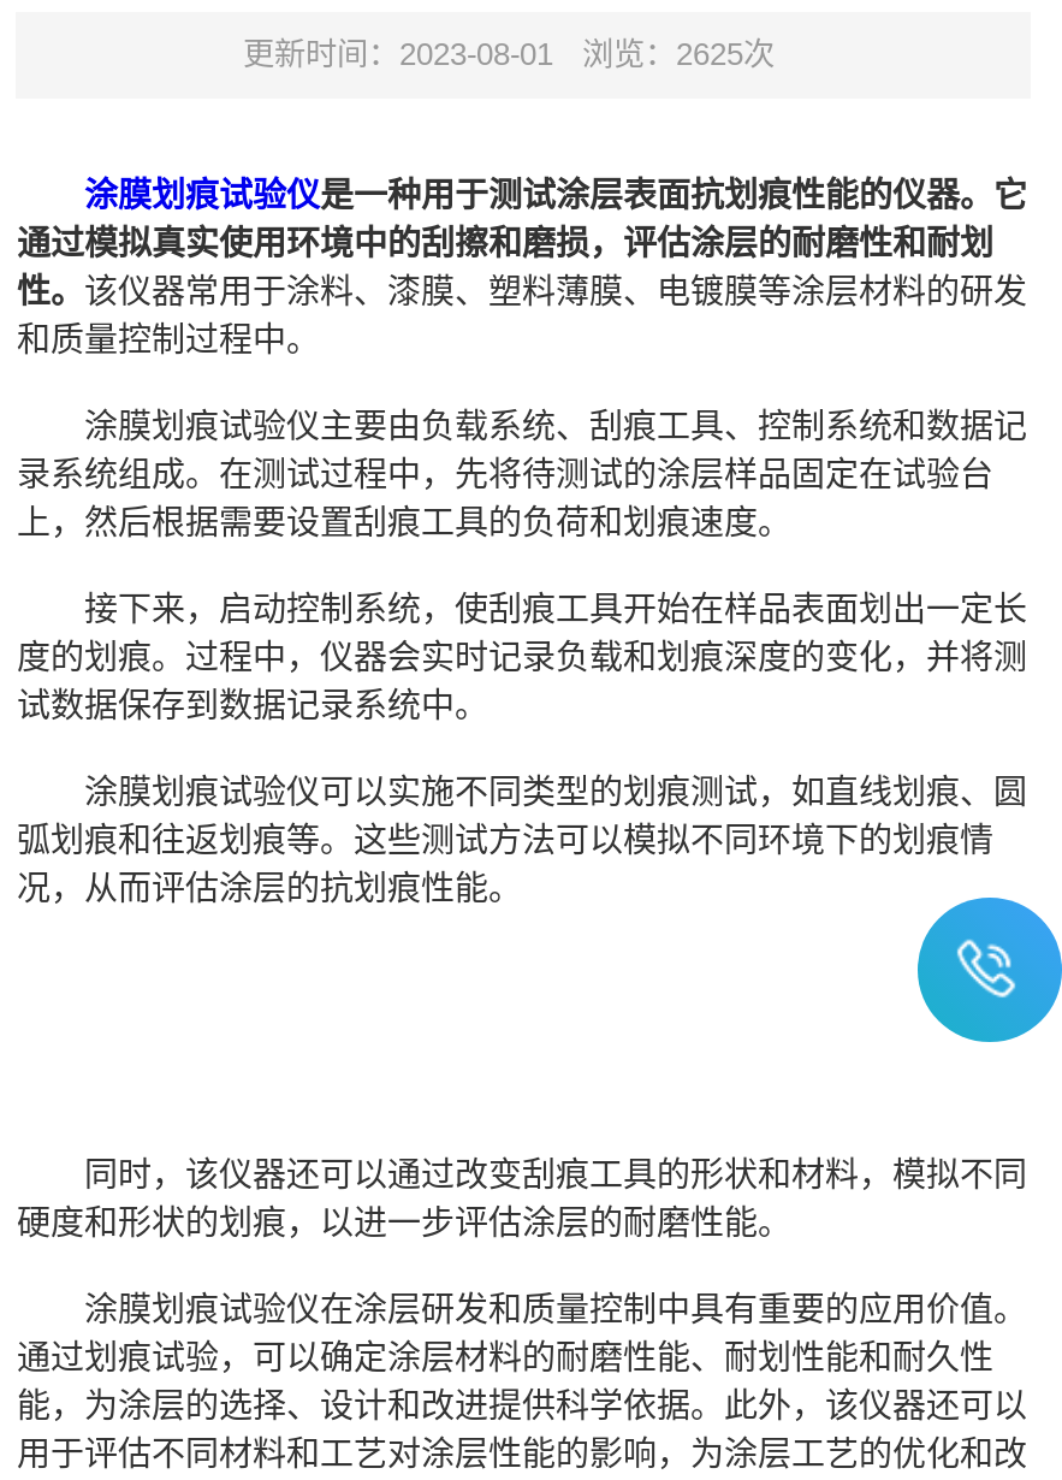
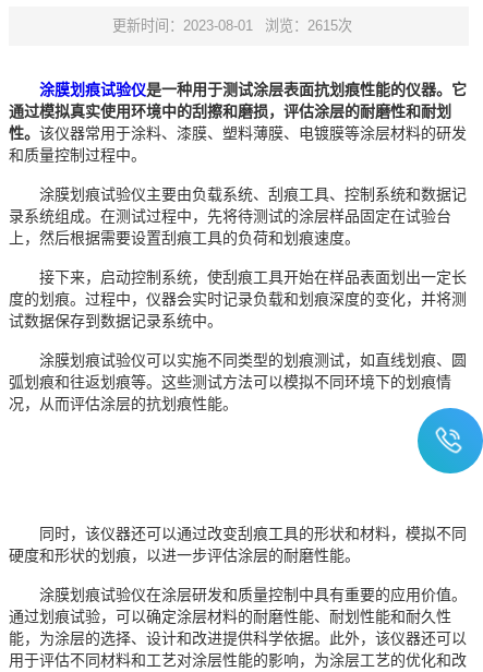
[243,37,775,73] 更新时间：2023-08-01 浏览：2625次 -> [112,18,353,34] 更新时间：2023-08-01 浏览：2615次

